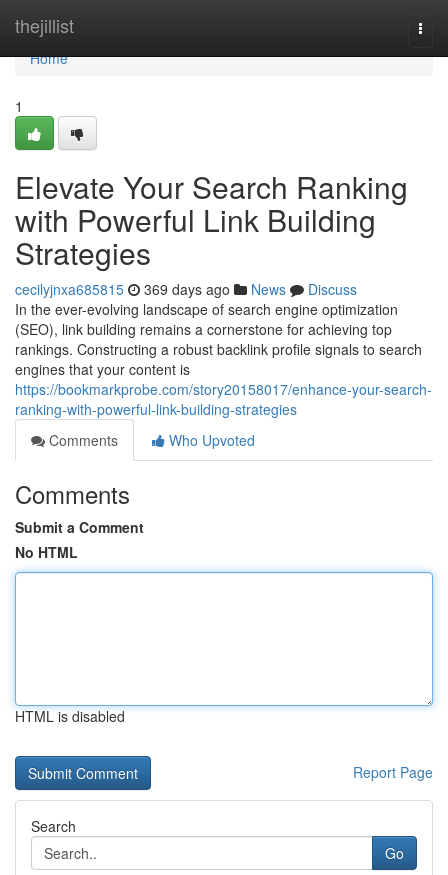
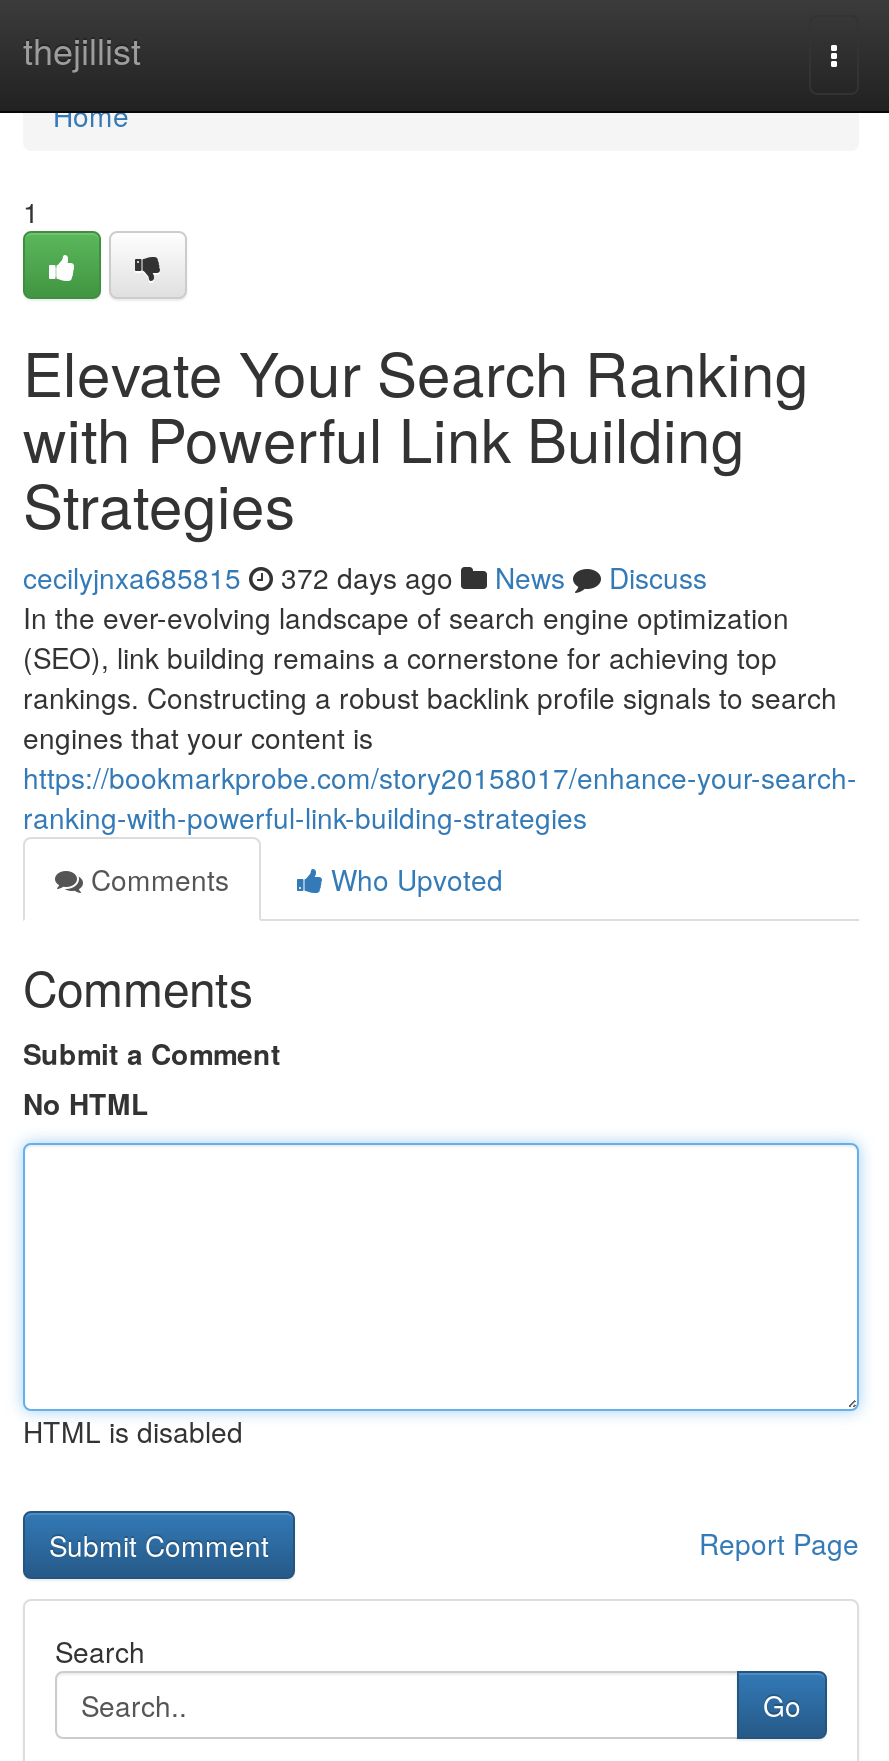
[15,279,357,299] cecilyjnxa685815 369 days ago News Discuss -> [23,557,707,597] cecilyjnxa685815 372 days ago News Discuss

